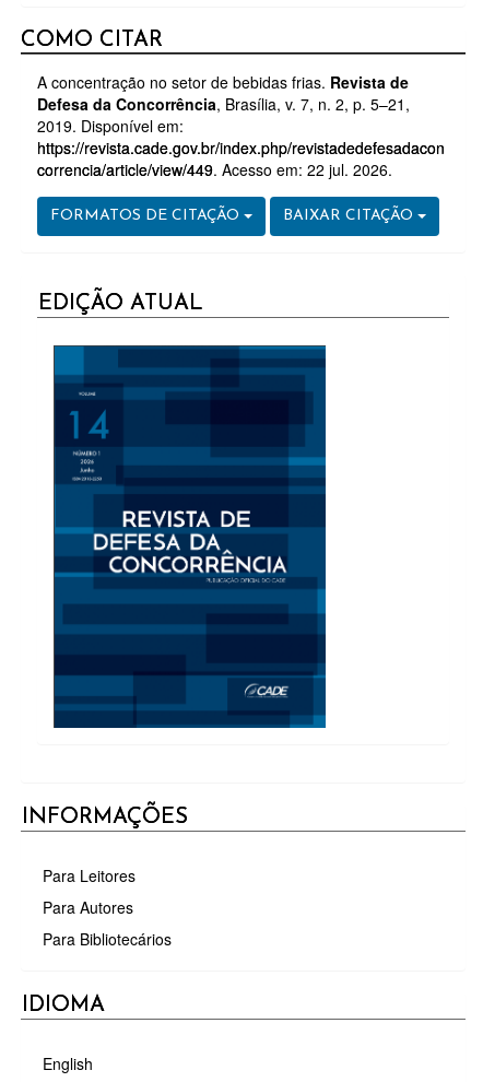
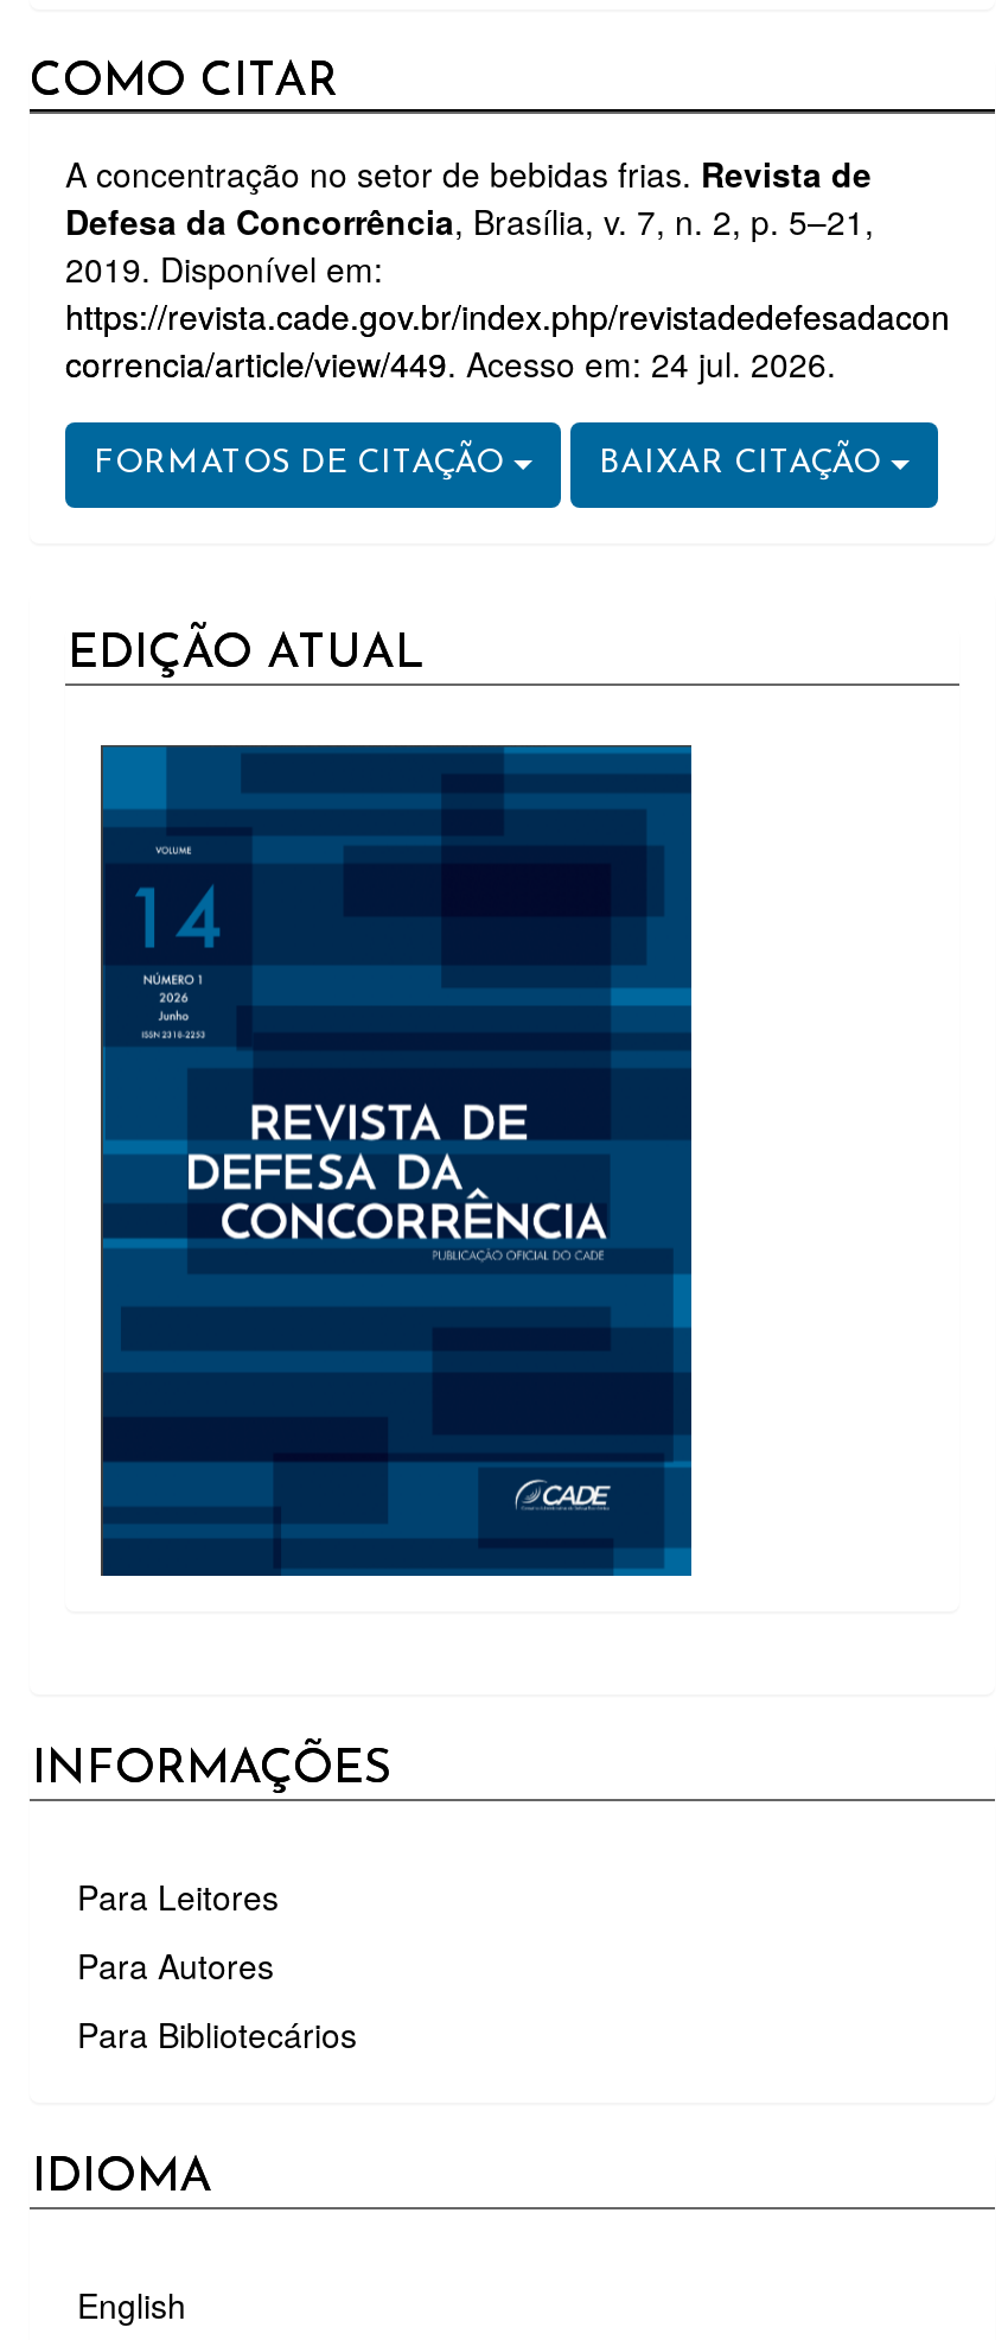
[37,158,392,180] correncia/article/view/449. Acesso em: 22 jul. 2026. -> [65,339,836,387] correncia/article/view/449. Acesso em: 24 jul. 2026.

